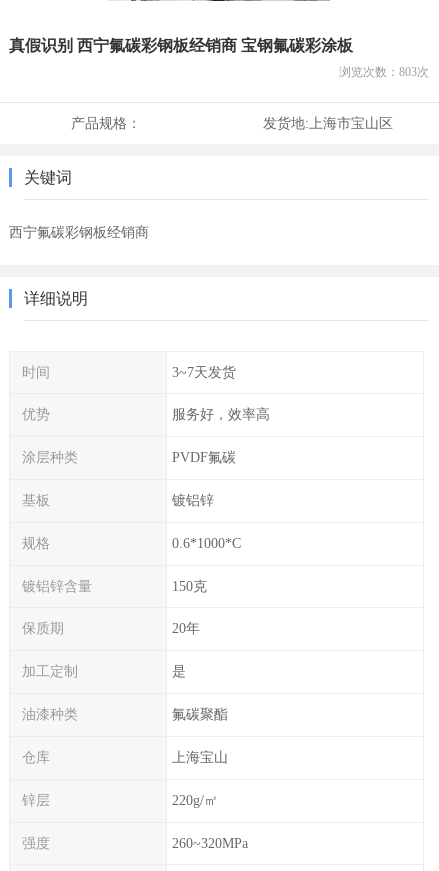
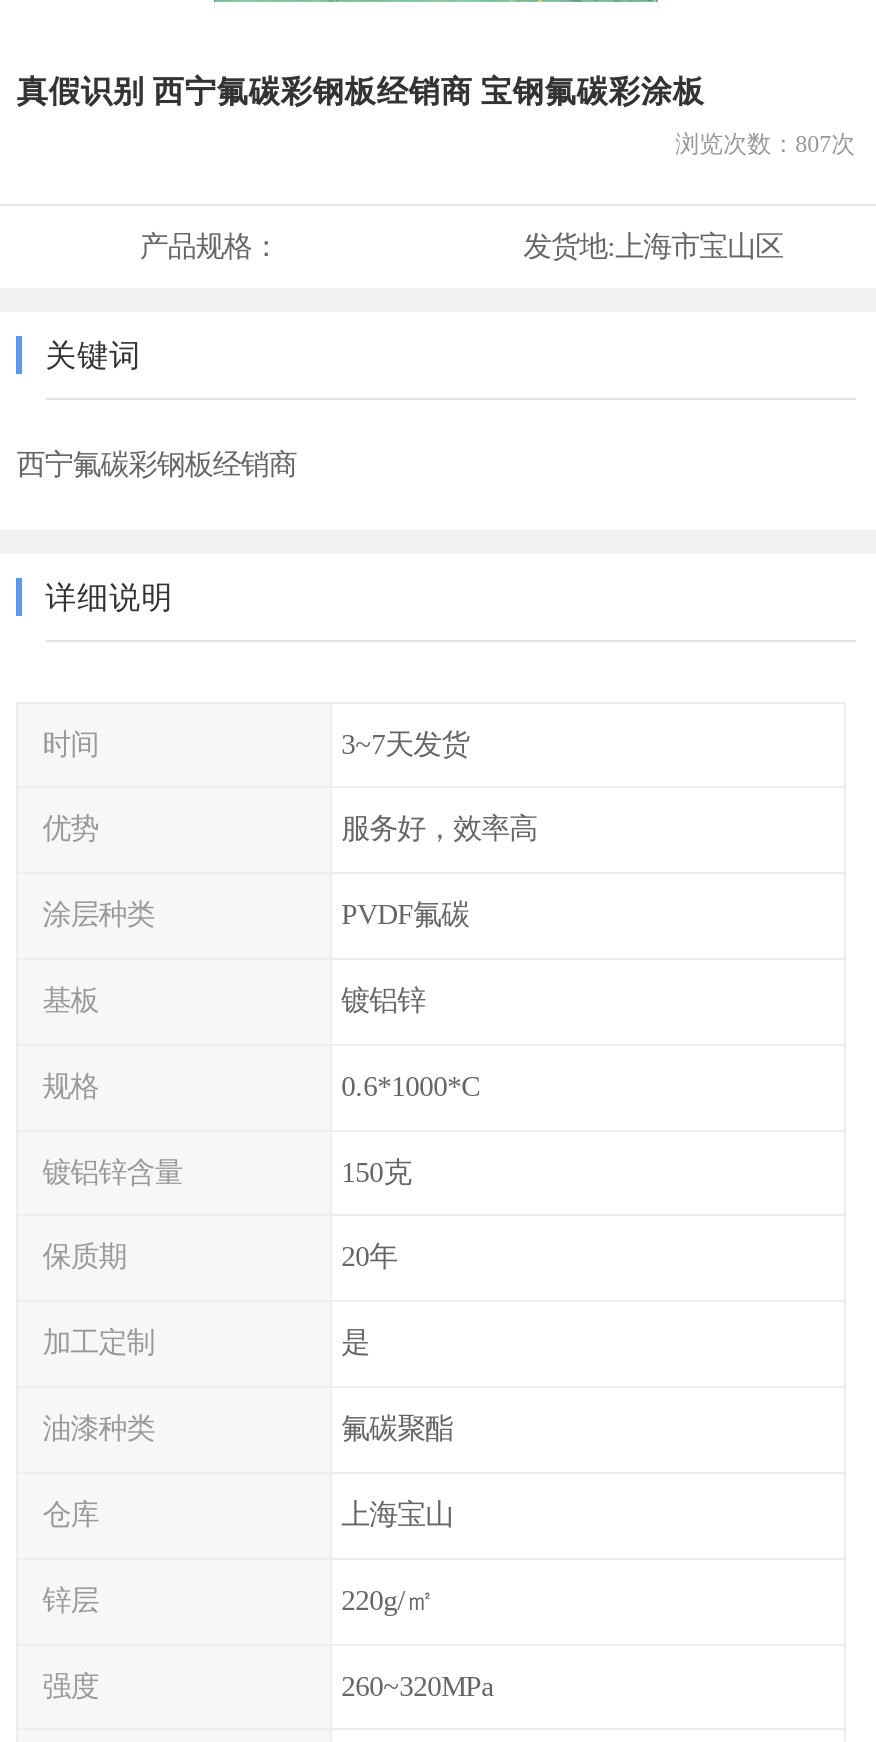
[339,65,429,79] 浏览次数：803次 -> [675,129,855,157] 浏览次数：807次

